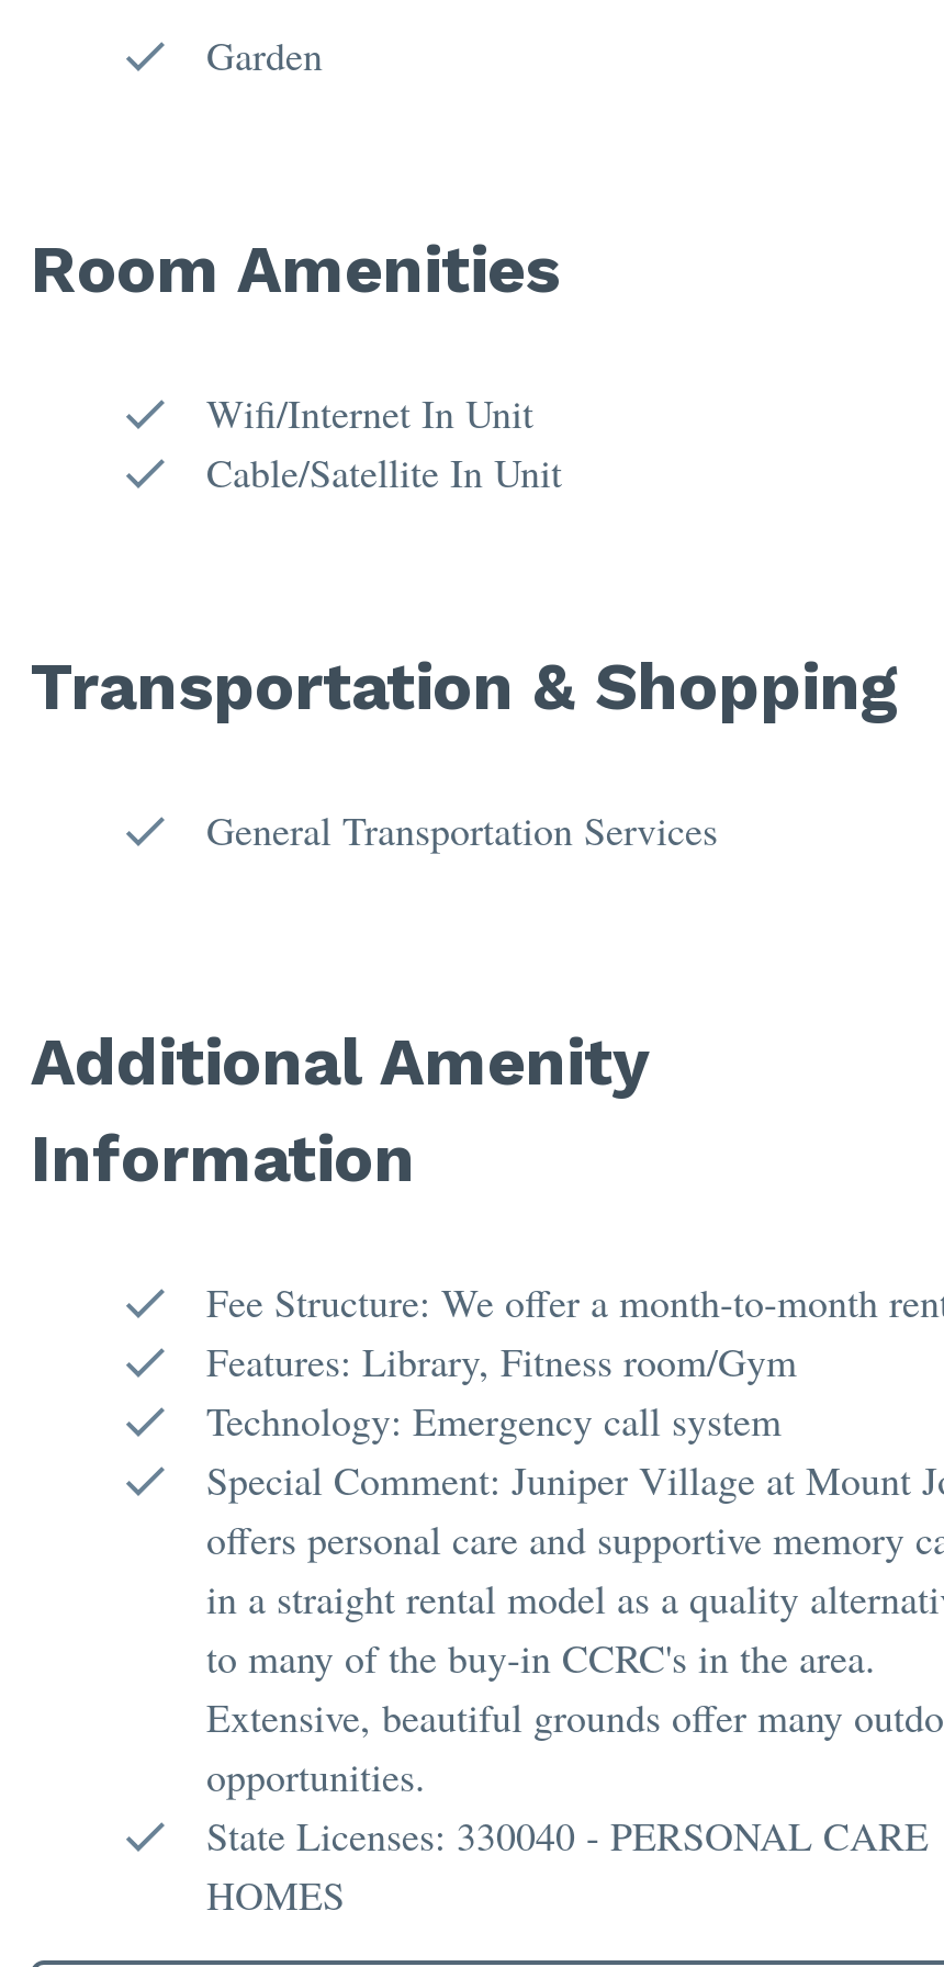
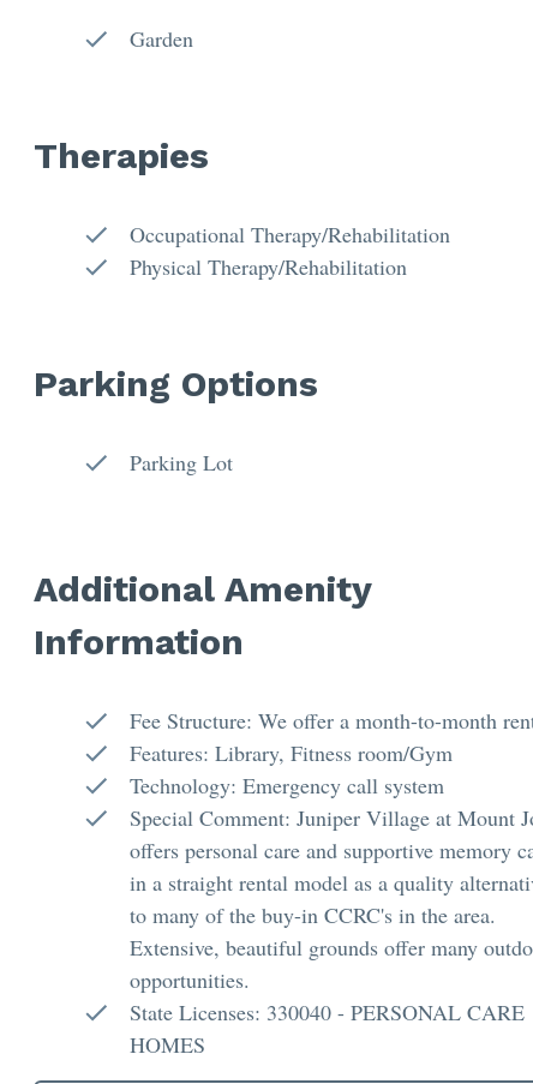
[31,230,560,307] Room Amenities -> [34,134,209,176] Therapies
[206,386,562,498] Wifi/Internet In Unit | Cable/Satellite In Unit -> [130,219,450,281] Occupational Therapy/Rehabilitation | Physical Therapy/Rehabilitation
[31,647,900,724] Transportation & Shopping -> [34,362,318,404] Parking Options
[206,803,718,856] General Transportation Services -> [130,448,233,476] Parking Lot

